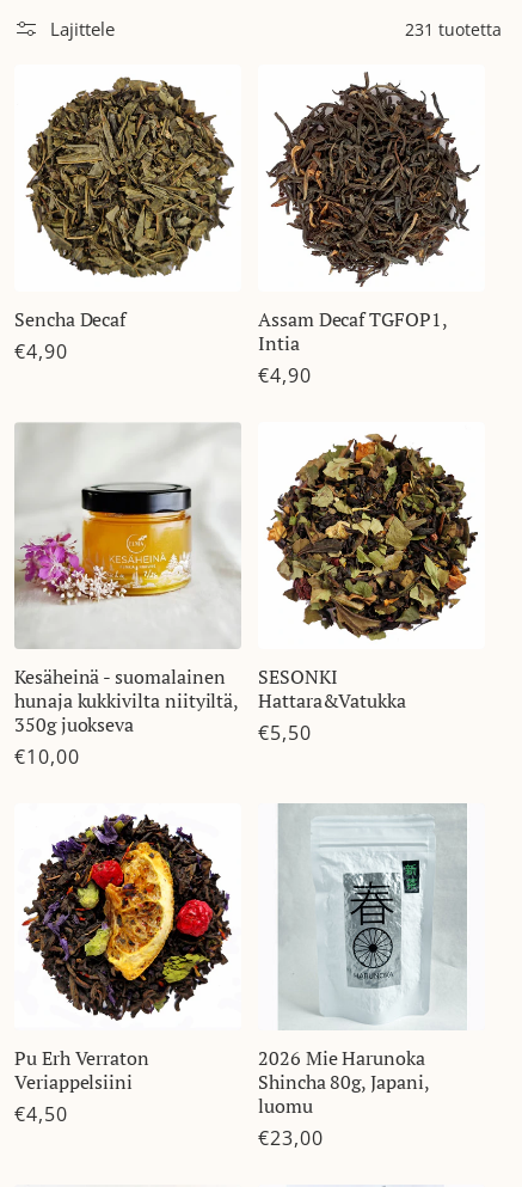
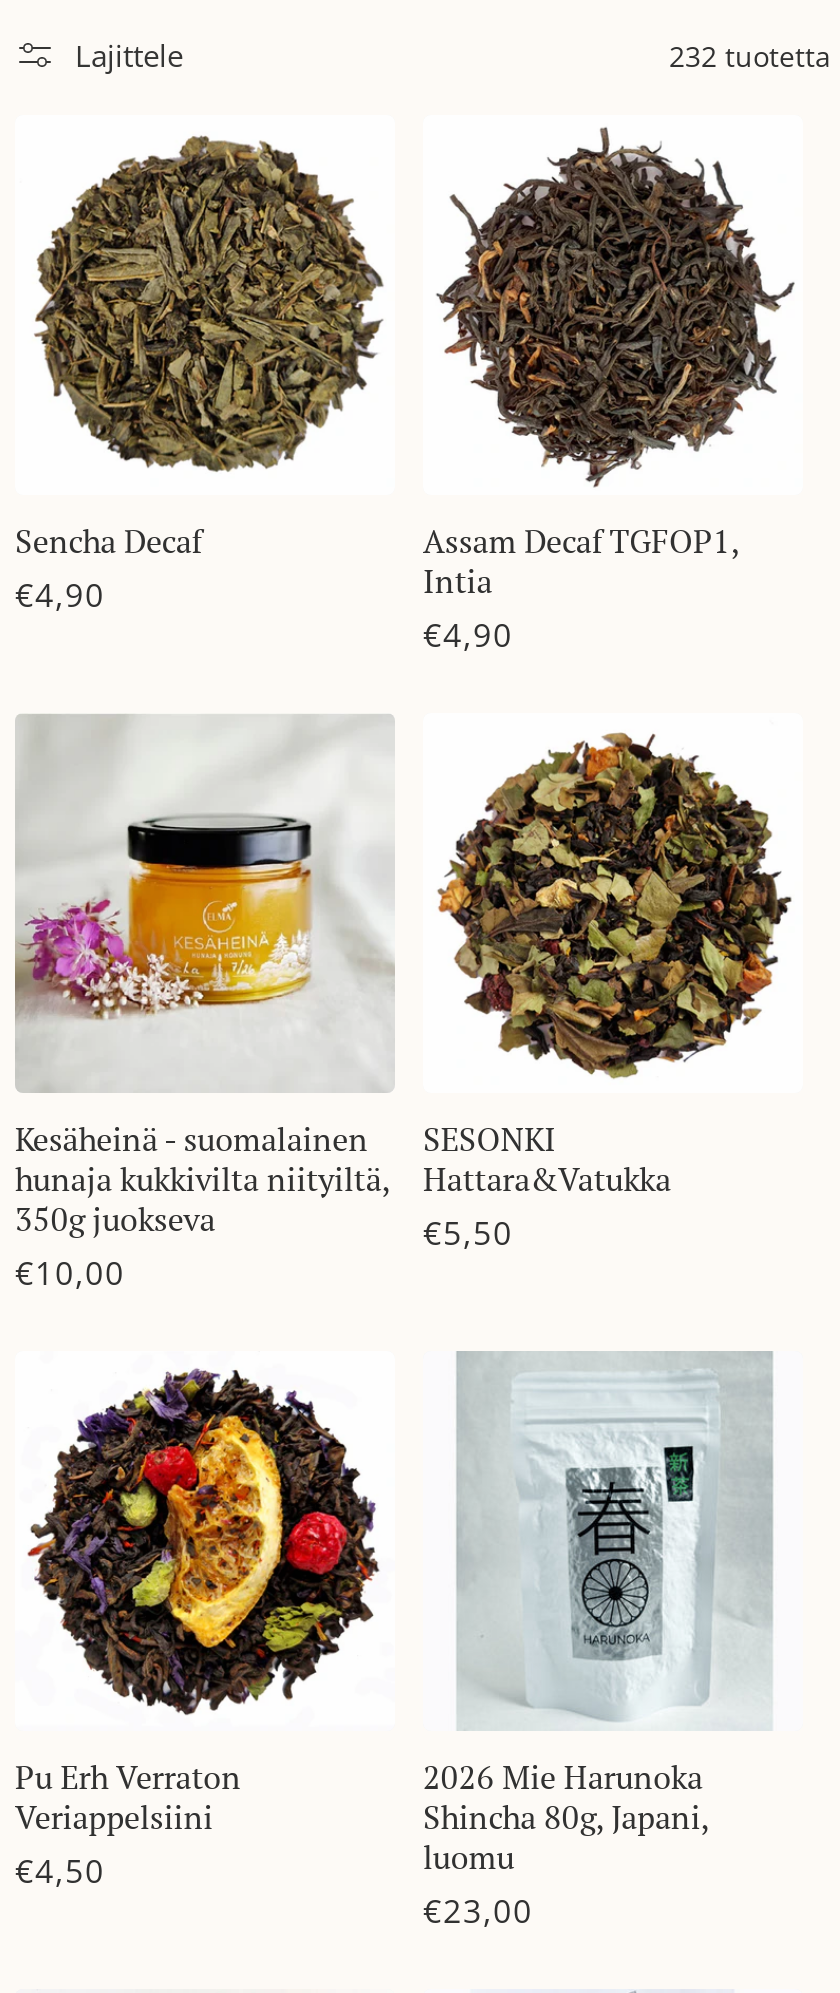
[405,17,502,40] 231 tuotetta -> [669,36,831,74] 232 tuotetta

